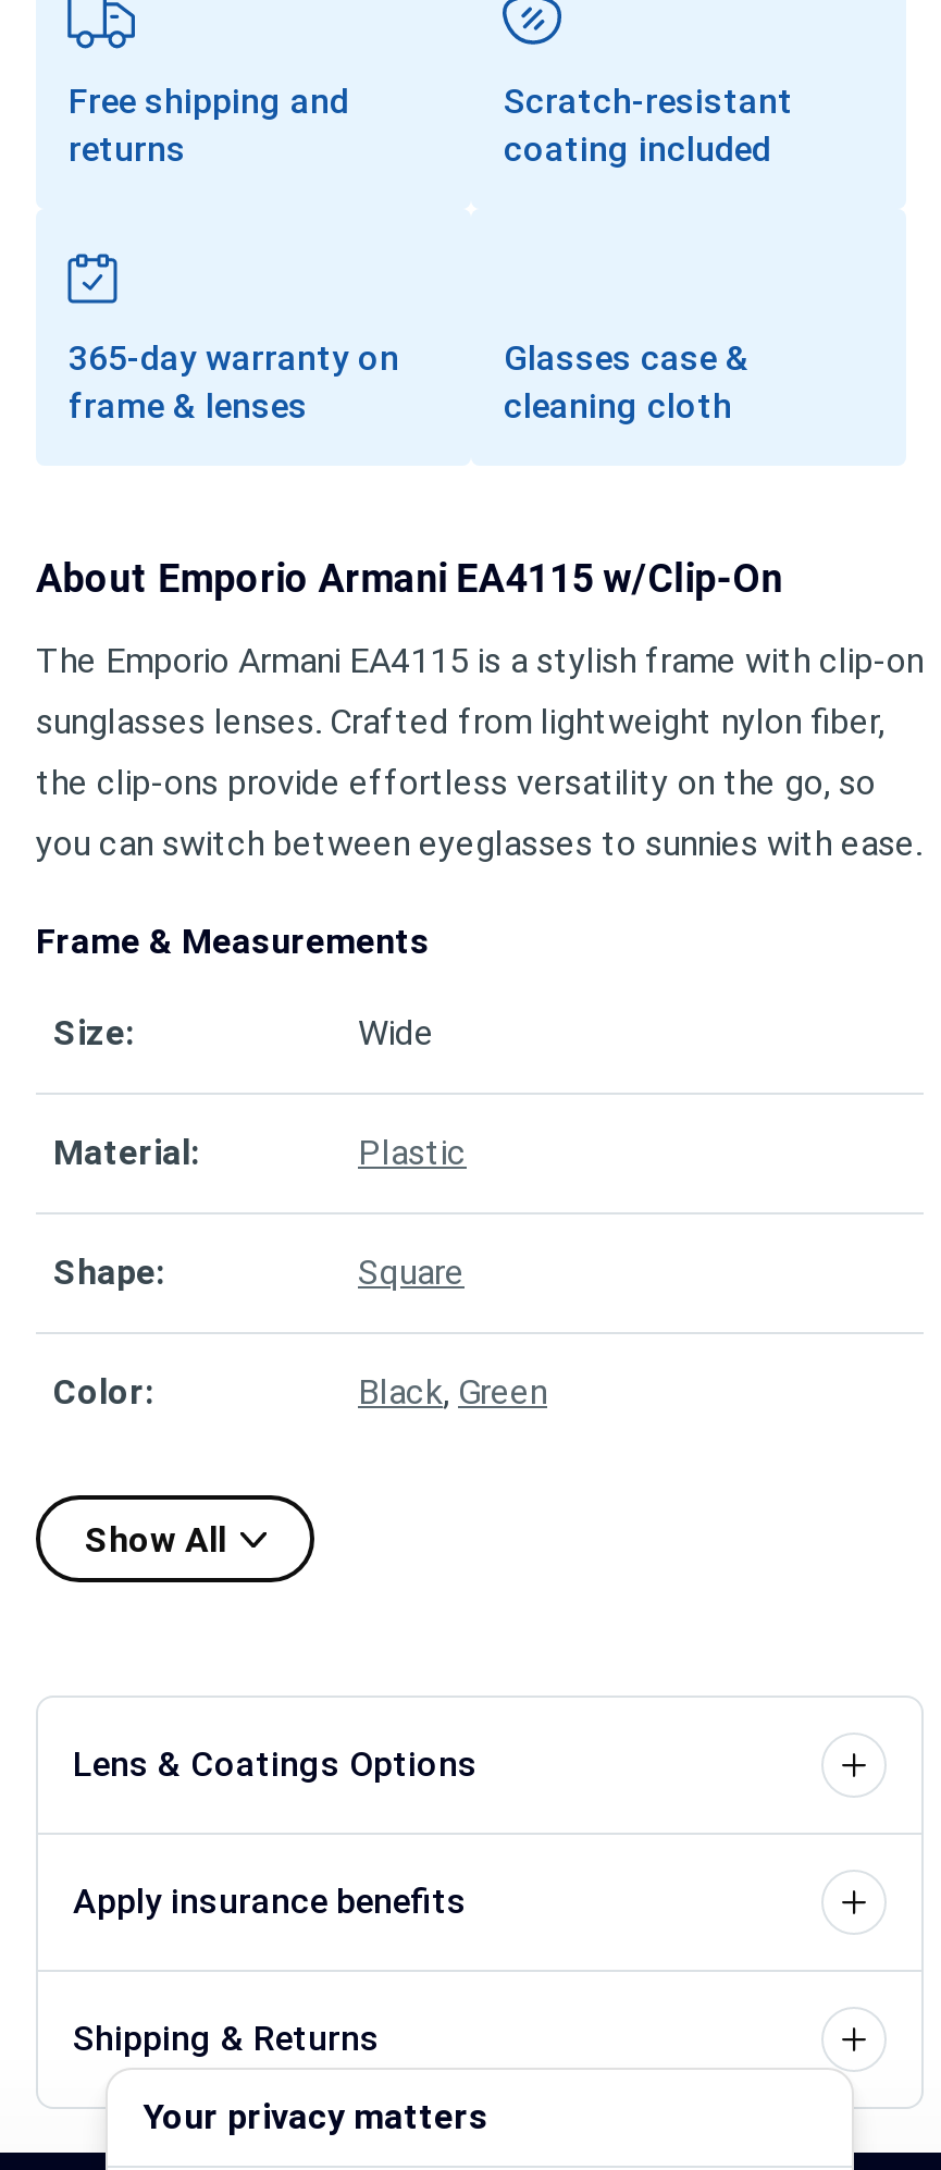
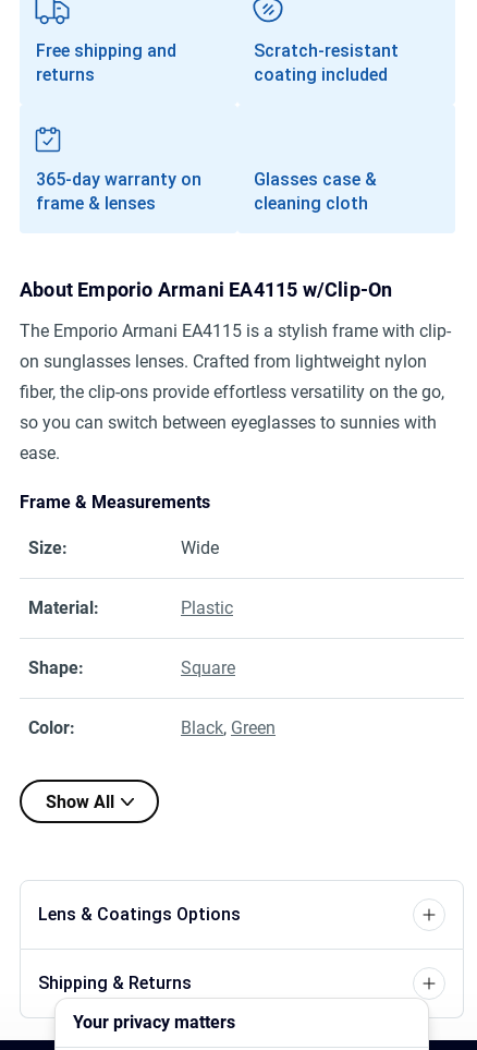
moved [36,921,547,1785] -> [20,492,276,925]: Frame & Measurements | Size: | Wide | ... | Show All | Lens & Coatings Options
[73,1881,467,1922] Apply insurance benefits -> none

